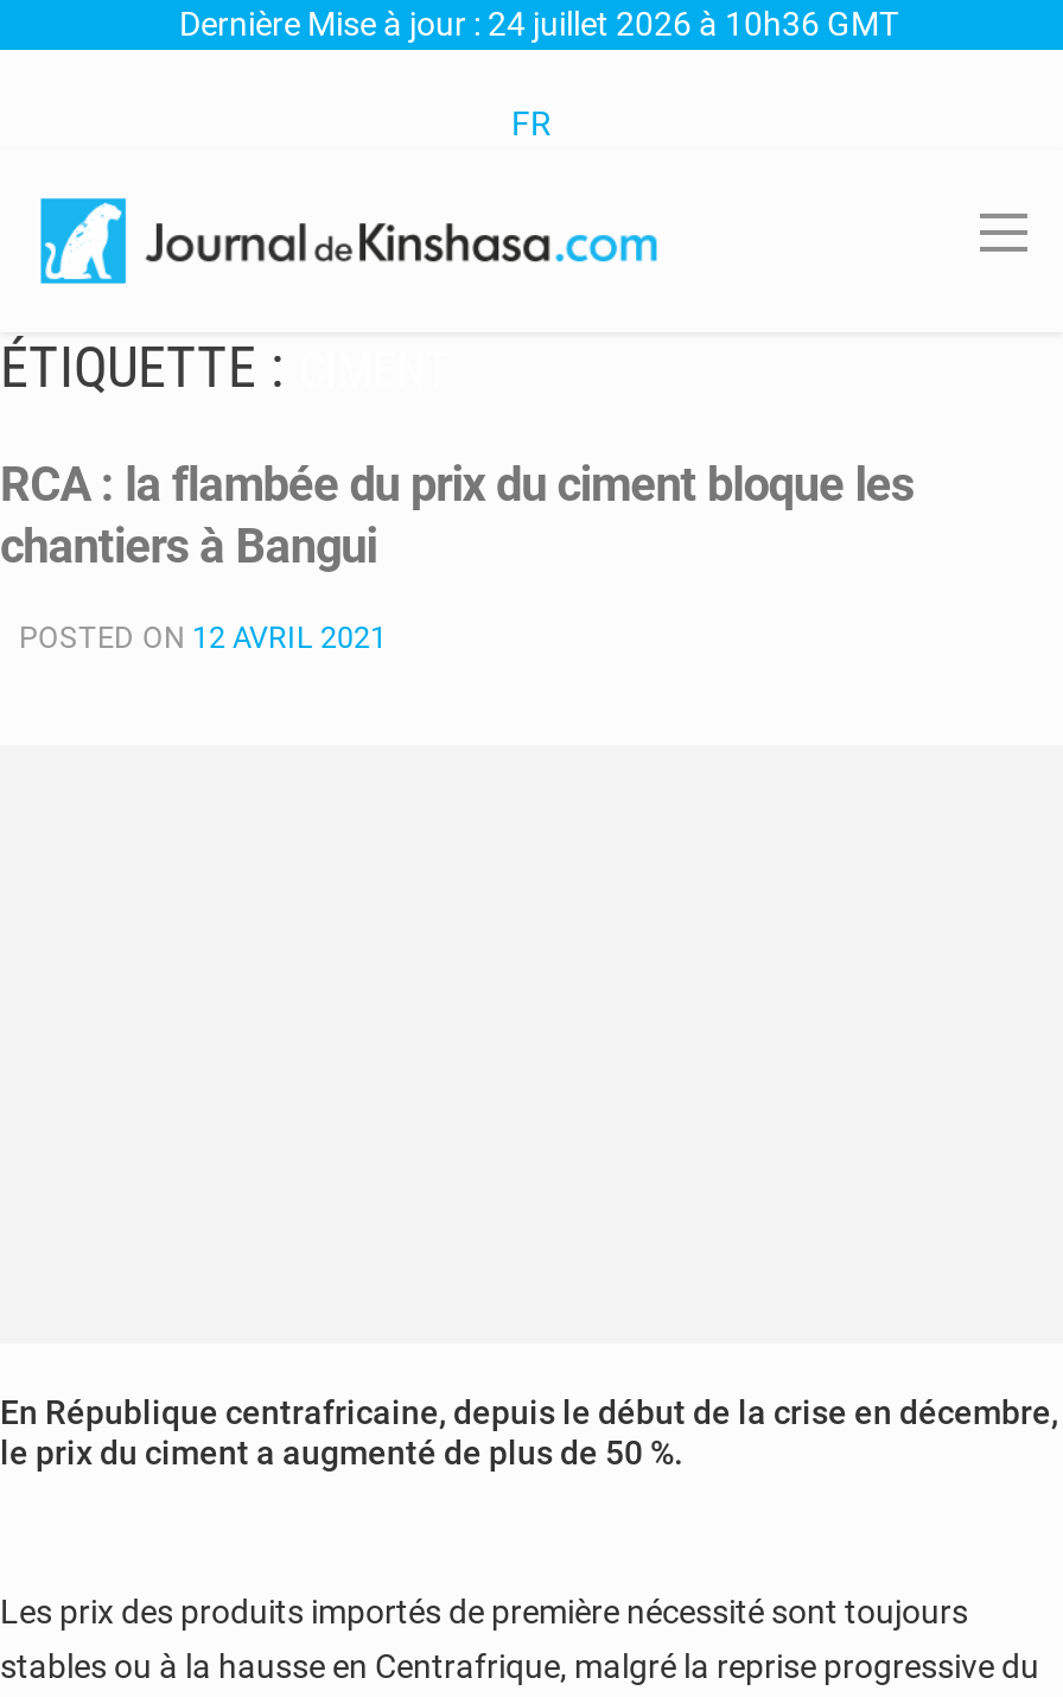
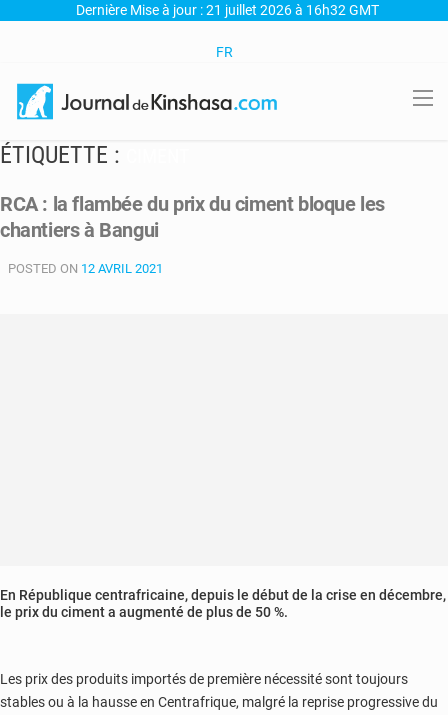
[172,5,898,43] Dernière Mise à jour : 24 juillet 2026 à 10h36 GMT -> [72,2,378,18] Dernière Mise à jour : 21 juillet 2026 à 16h32 GMT

